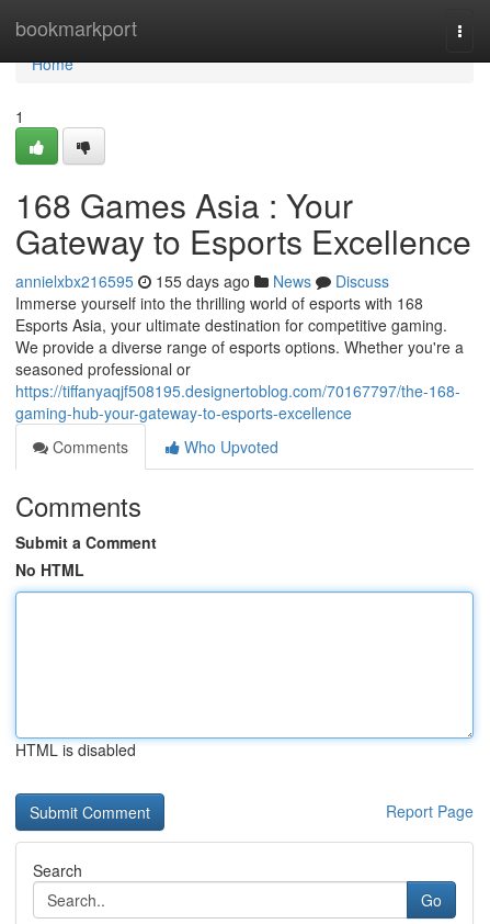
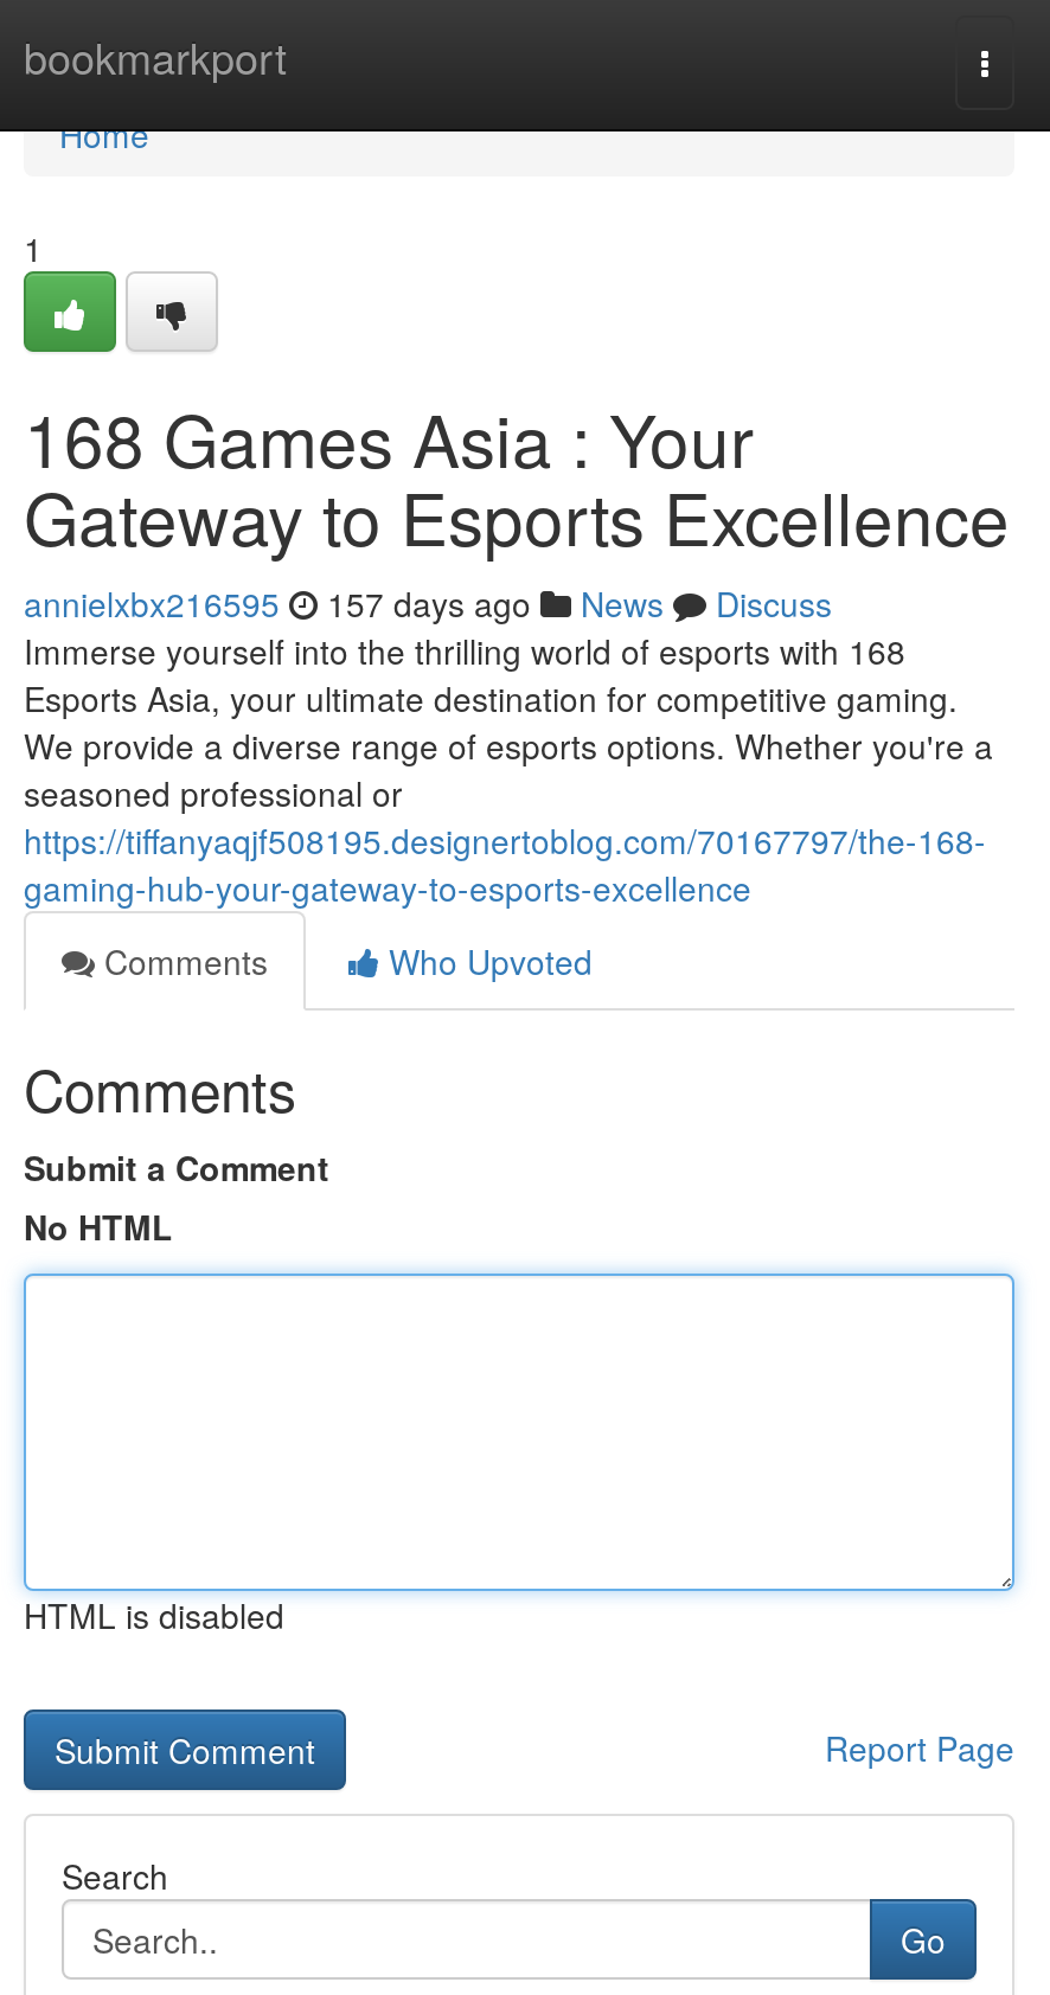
[15,270,389,292] annielxbx216595 155 days ago News Discuss -> [24,579,832,627] annielxbx216595 157 days ago News Discuss

